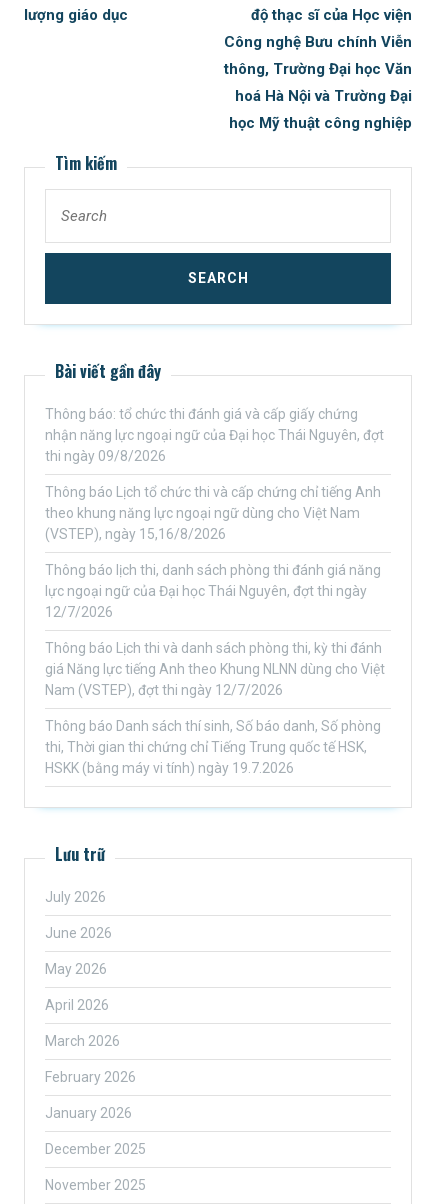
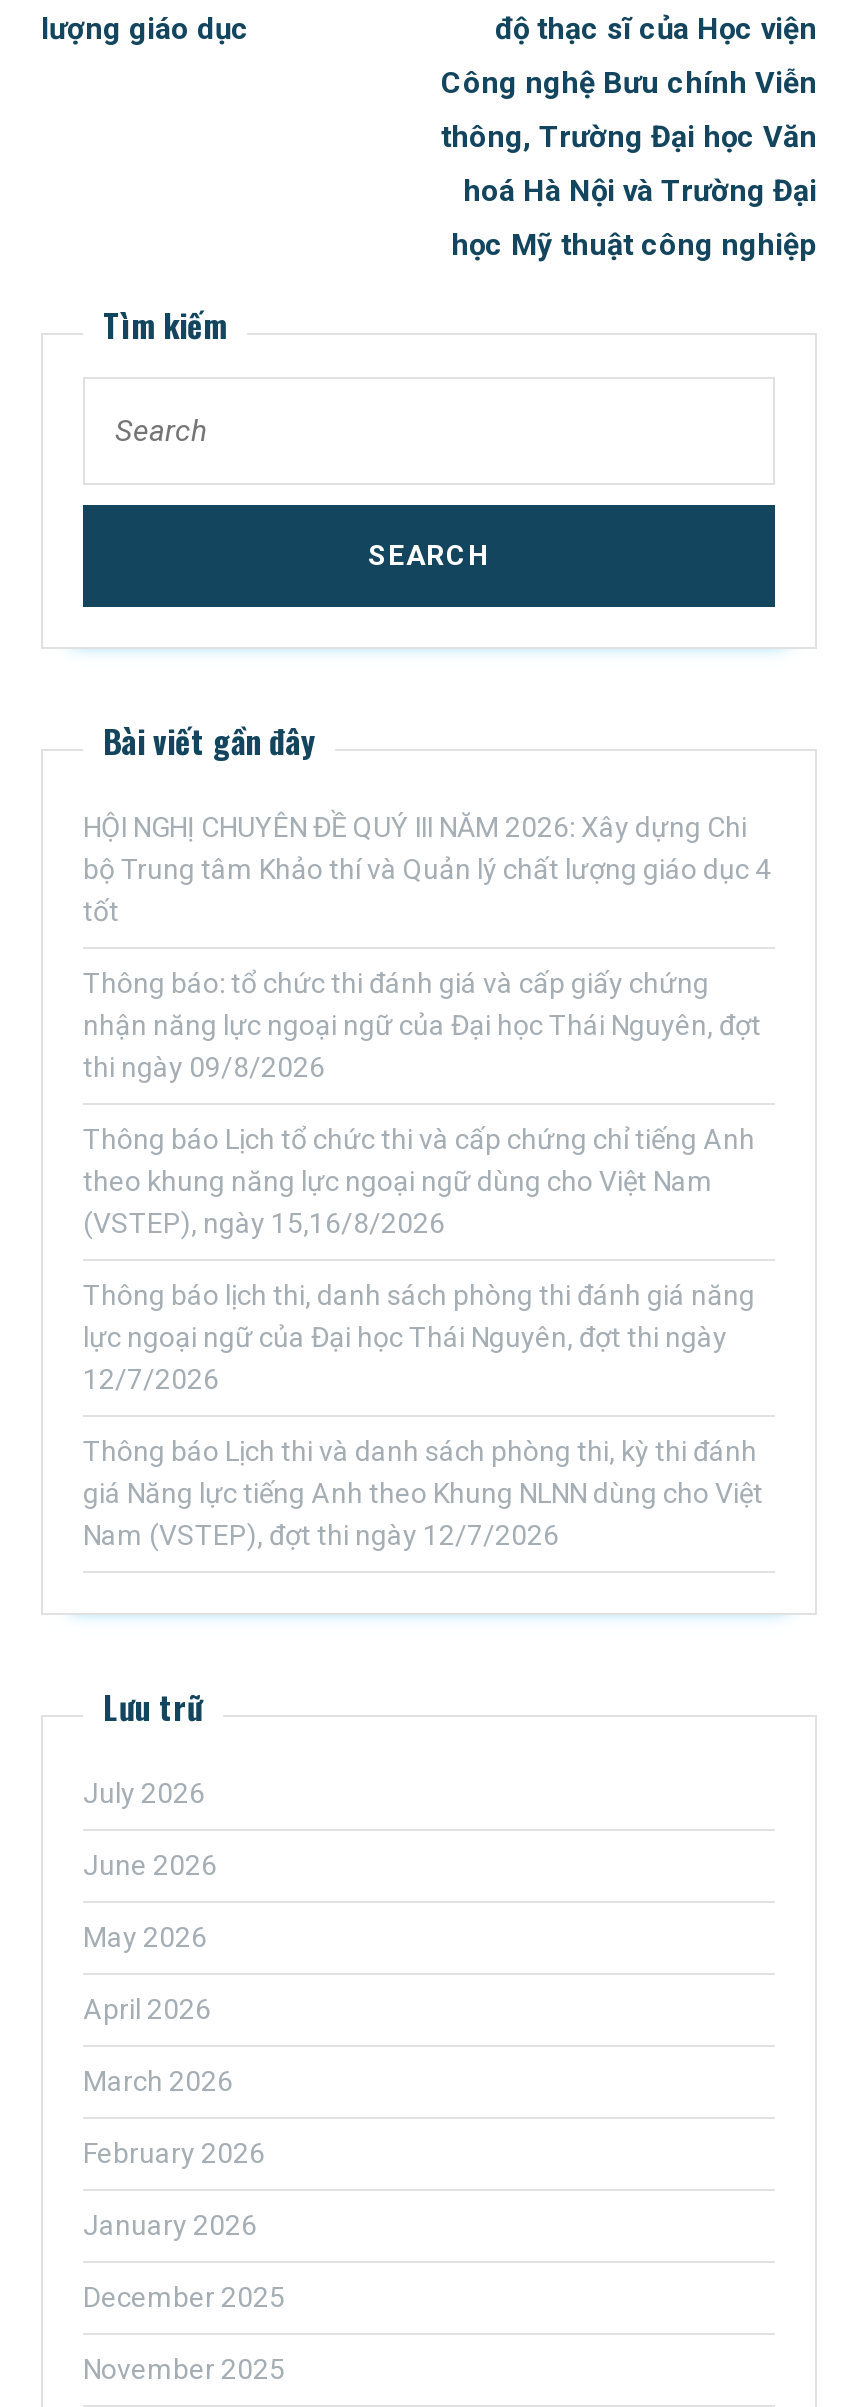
none -> [83,811,771,927] HỘI NGHỊ CHUYÊN ĐỀ QUÝ III NĂM 2026: Xây dựng Chi | bộ Trung tâm Khảo thí và Quản lý chất lượng giáo dục 4 | tốt
moved [45,406,385,698] -> [83,967,763,1551]: Thông báo: tổ chức thi đánh giá và cấp giấy chứng | nhận năng lực ngoại ngữ của Đại học Thái Nguyên, đợt | thi ngày 09/8/2026 | ... | giá Năng lực tiếng Anh theo Khung NLNN dùng cho Việt | Nam (VSTEP), đợt thi ngày 12/7/2026
[45,718,381,776] Thông báo Danh sách thí sinh, Số báo danh, Số phòng | thi, Thời gian thi chứng chỉ Tiếng Trung quốc tế HSK, | HSKK (bằng máy vi tính) ngày 19.7.2026 -> none

